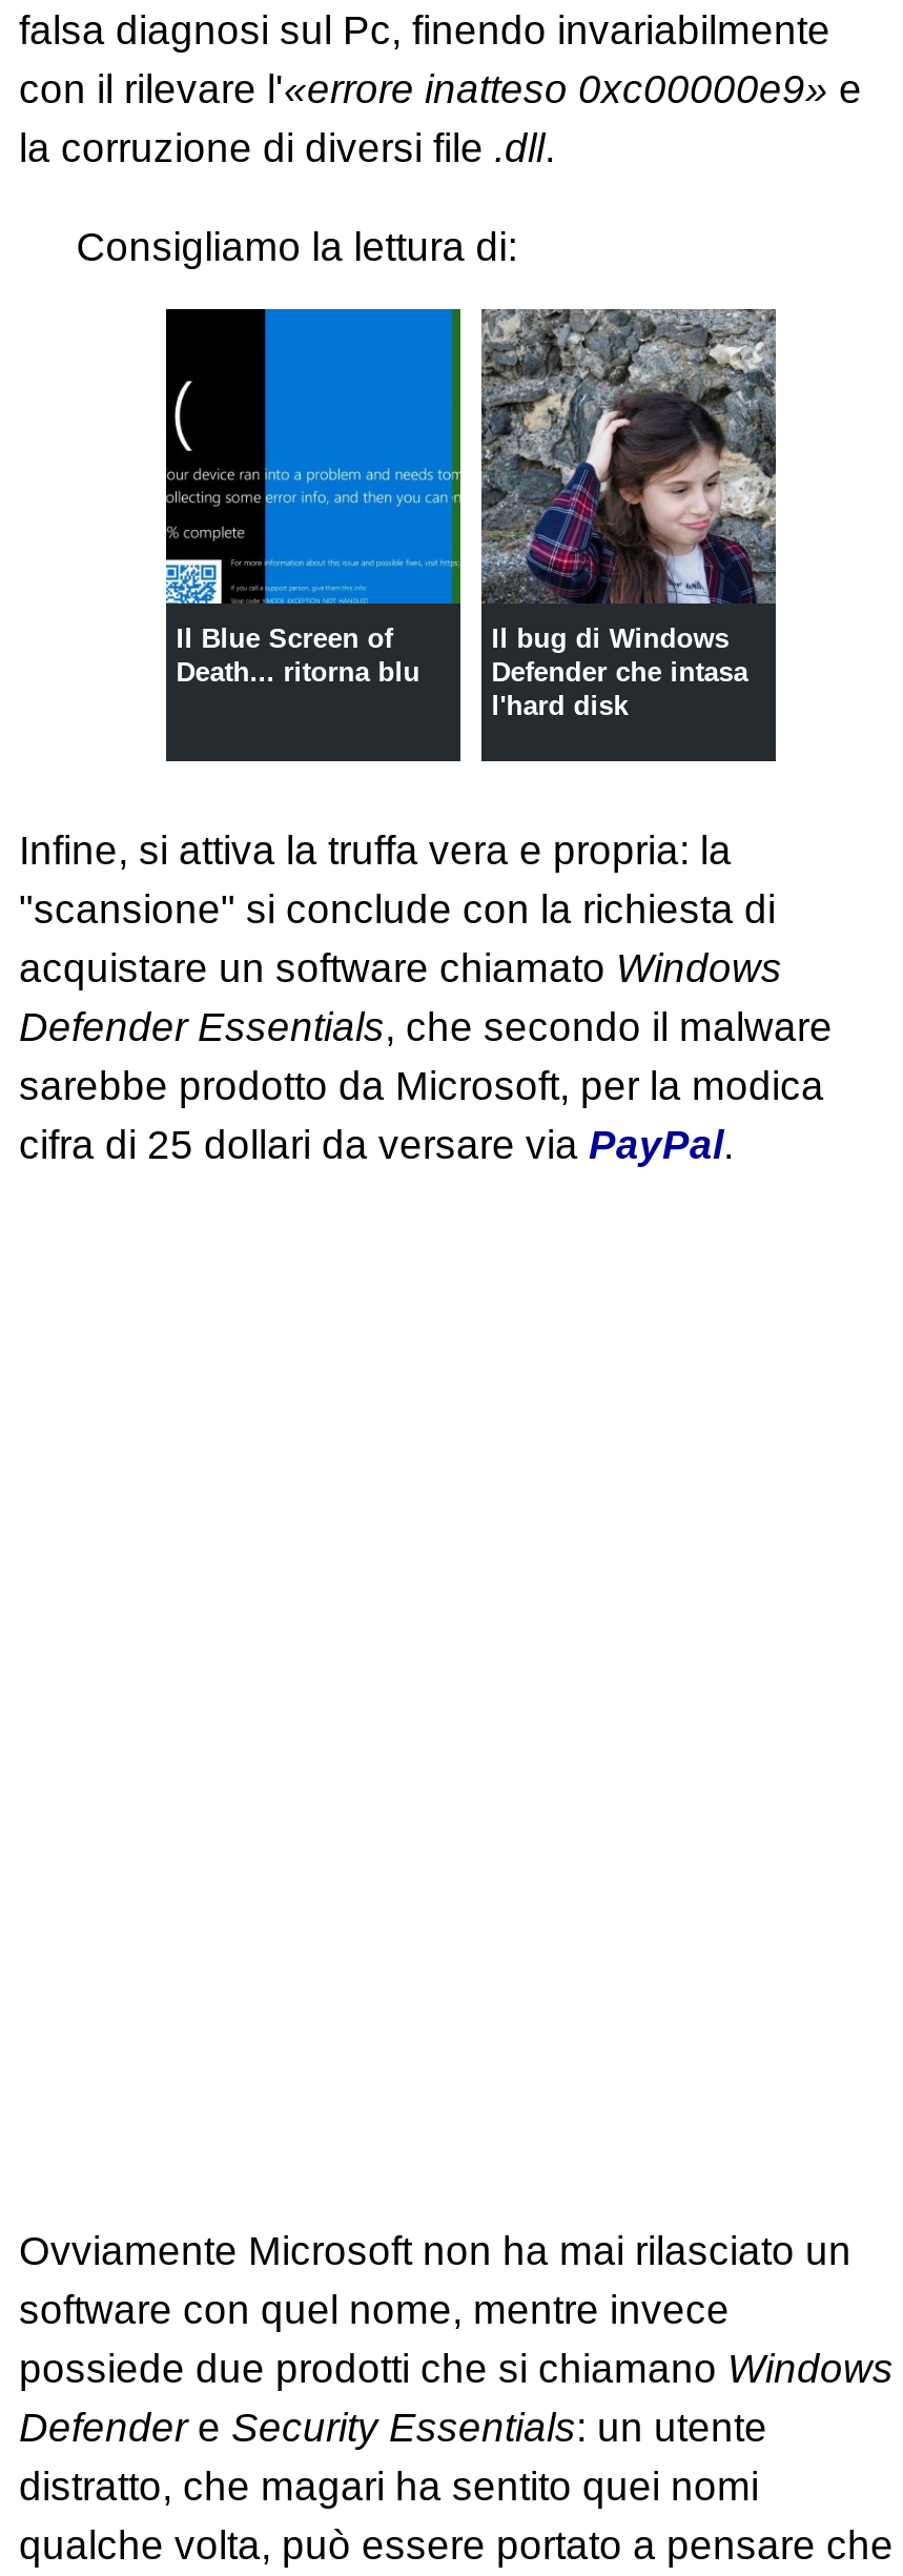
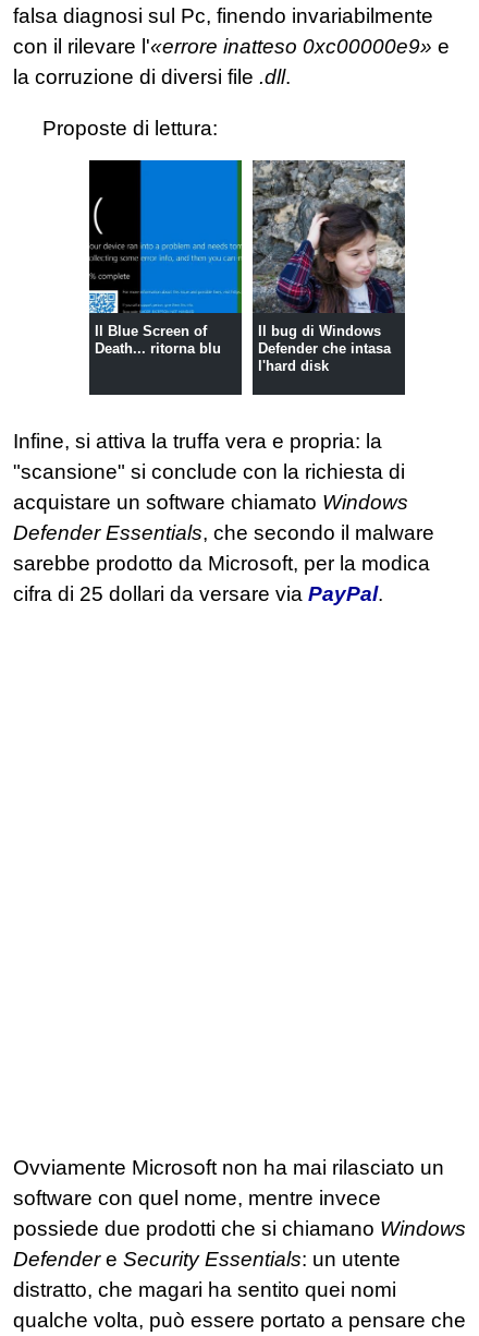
[76,226,518,270] Consigliamo la lettura di: -> [43,117,218,140] Proposte di lettura:

